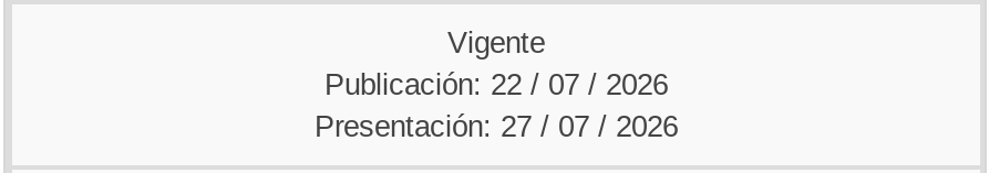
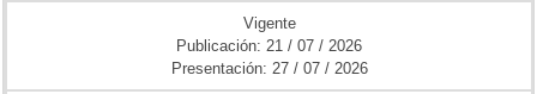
[324,68,668,101] Publicación: 22 / 07 / 2026 -> [176,37,362,55] Publicación: 21 / 07 / 2026

